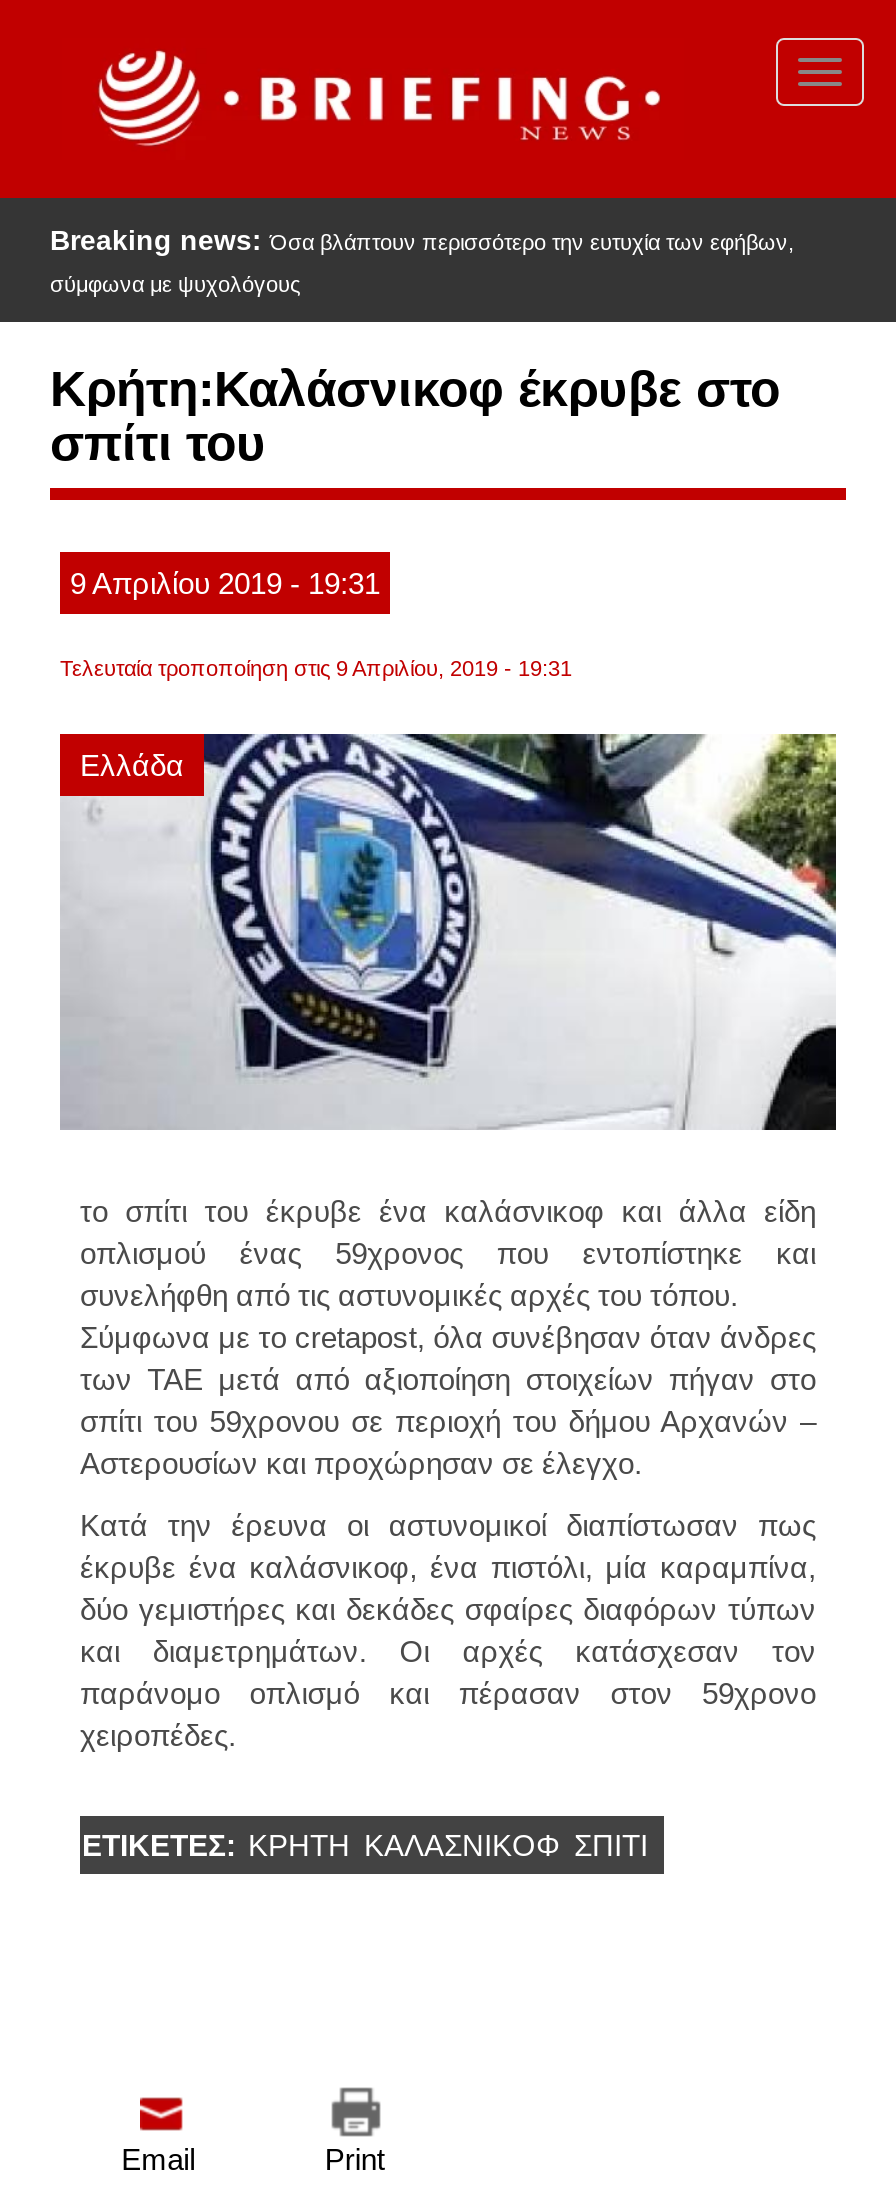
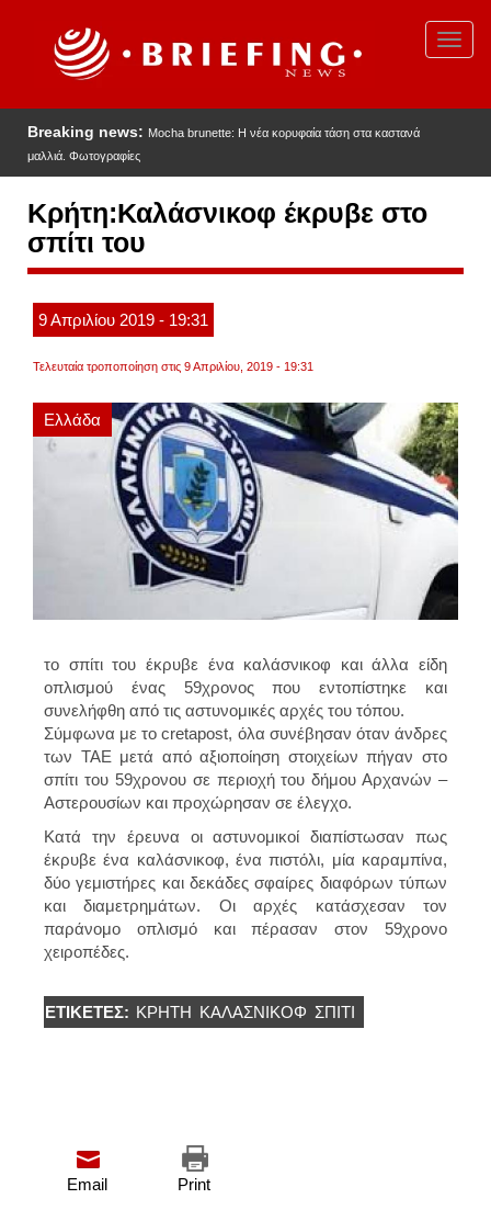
[50,224,794,256] Breaking news: Όσα βλάπτουν περισσότερο την ευτυχία των εφήβων, -> [27,123,420,141] Breaking news: Mocha brunette: Η νέα κορυφαία τάση στα καστανά
[50,272,300,296] σύμφωνα με ψυχολόγους -> [27,149,140,163] μαλλιά. Φωτογραφίες

